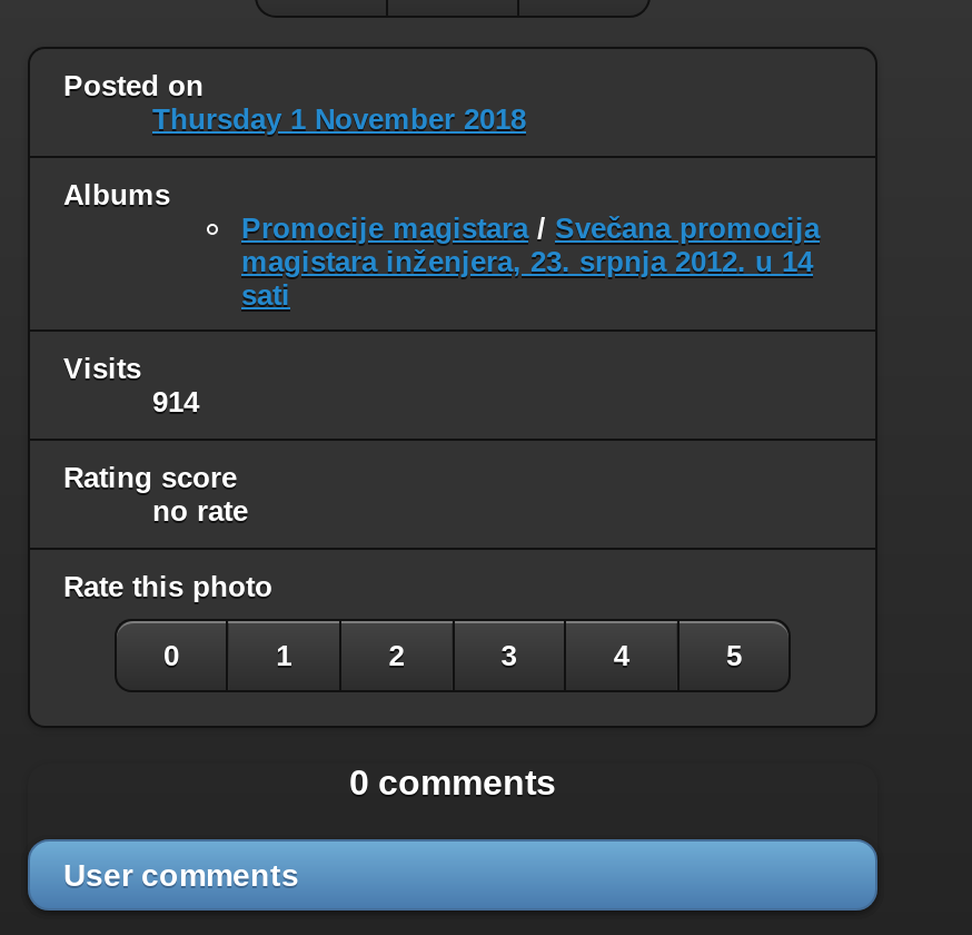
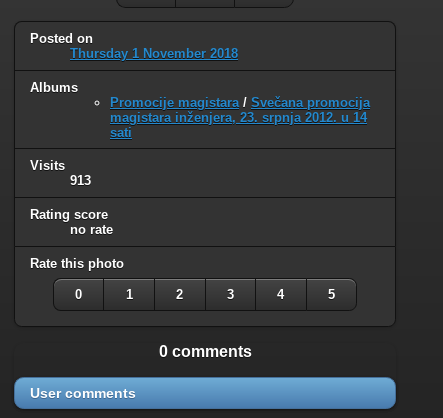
[152,386,199,419] 914 -> [70,173,91,188] 913

